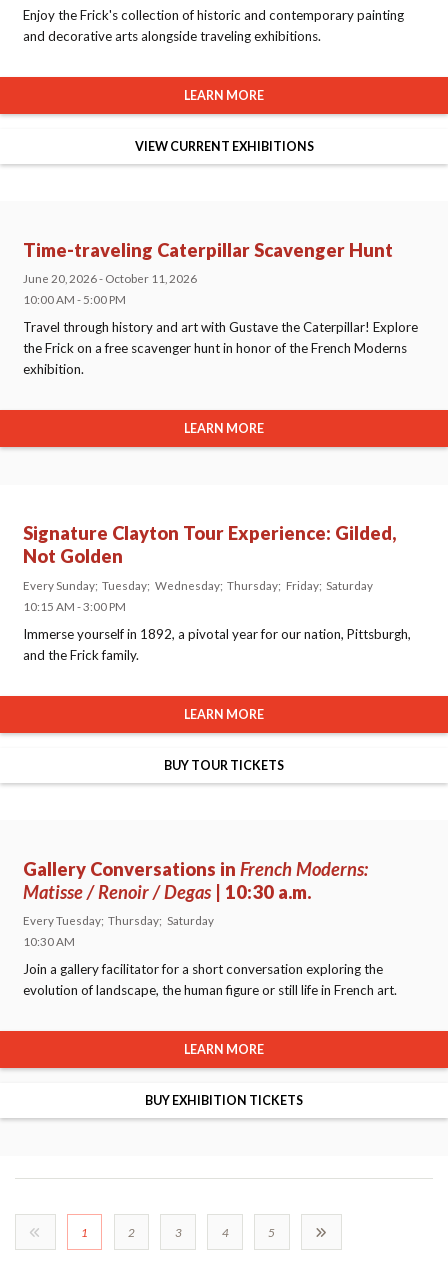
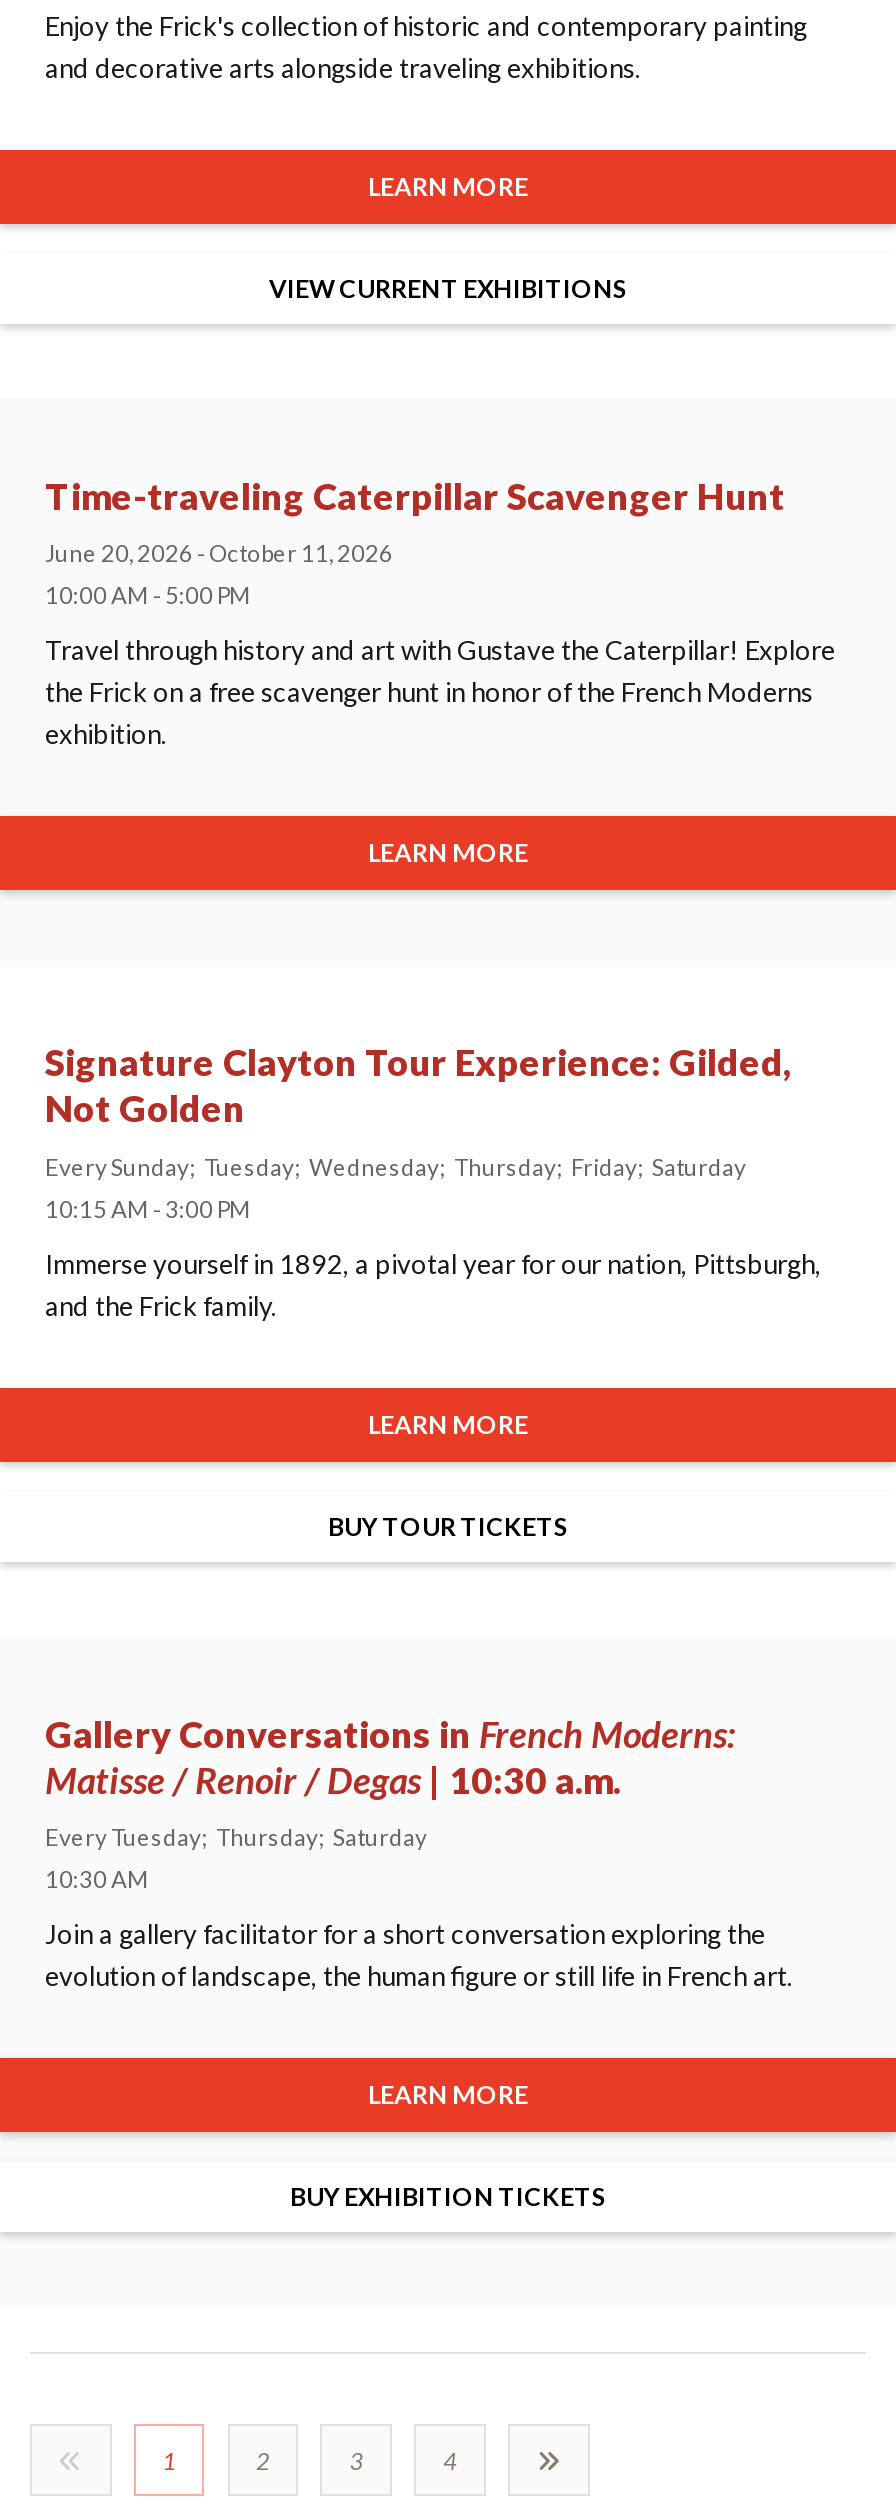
[268,1225,275,1239] 5 -> none

